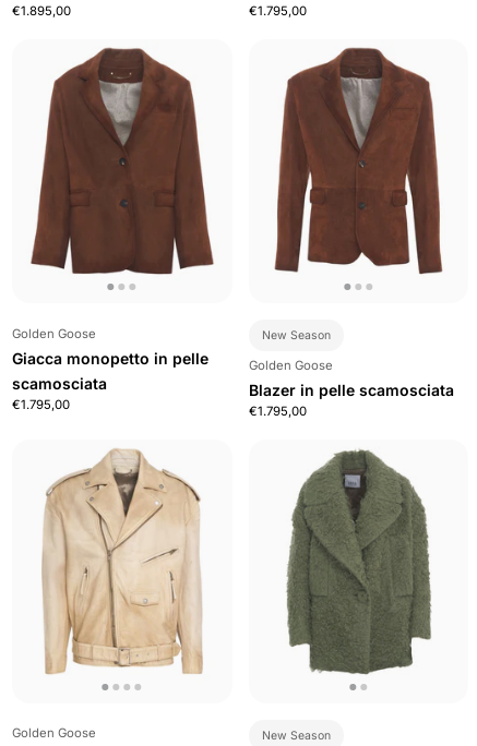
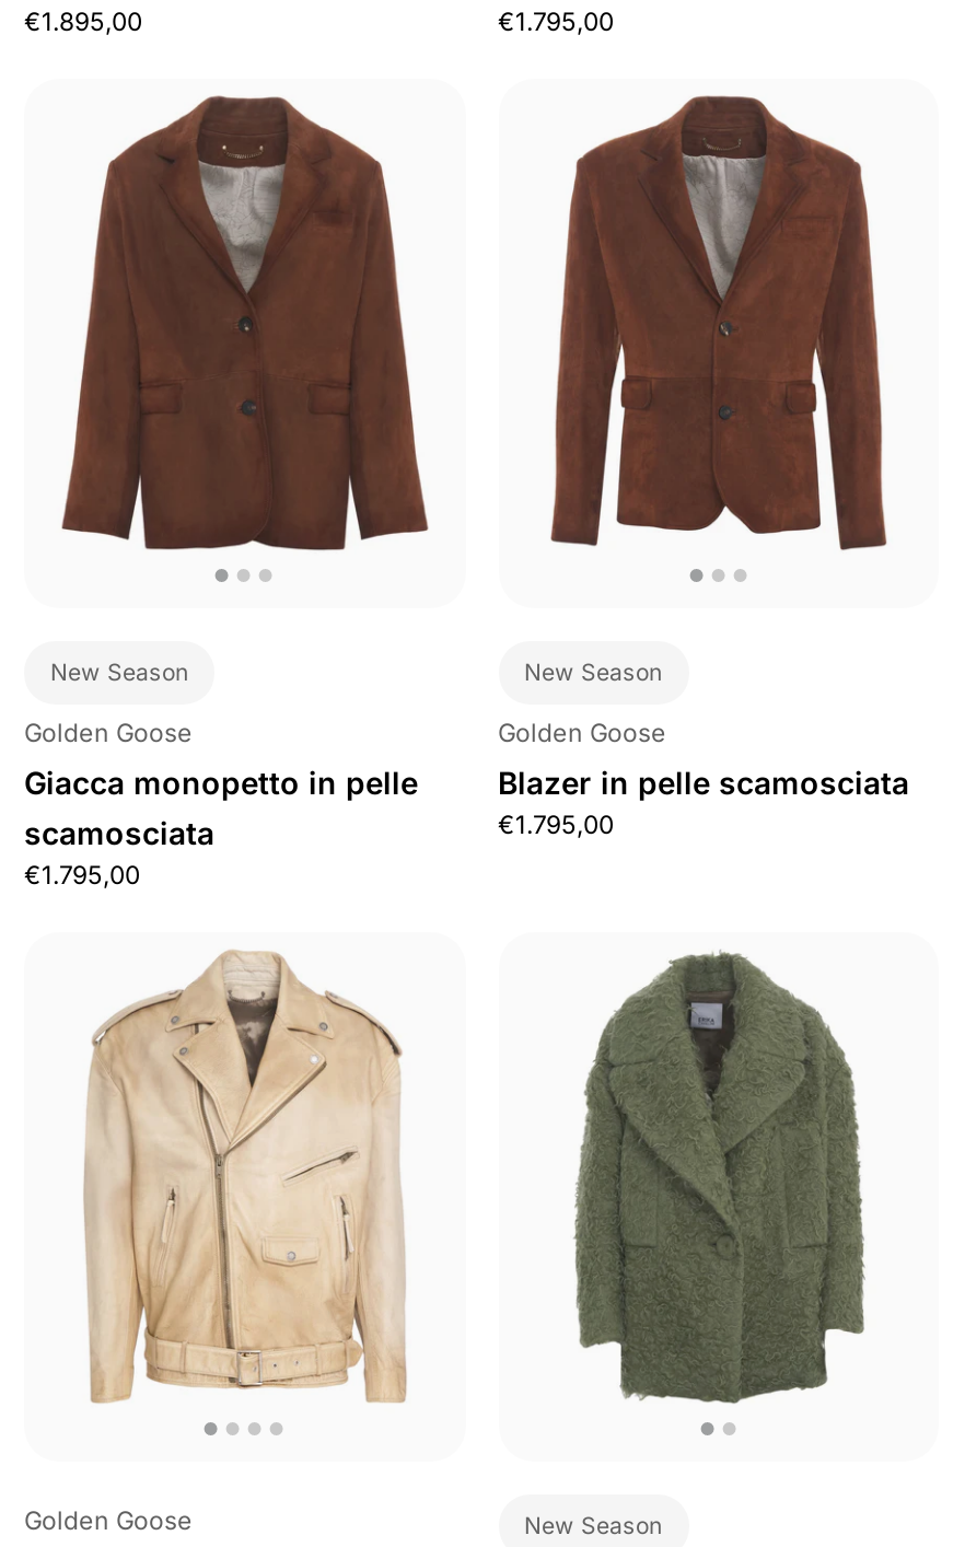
none -> [50,659,188,687] New Season

